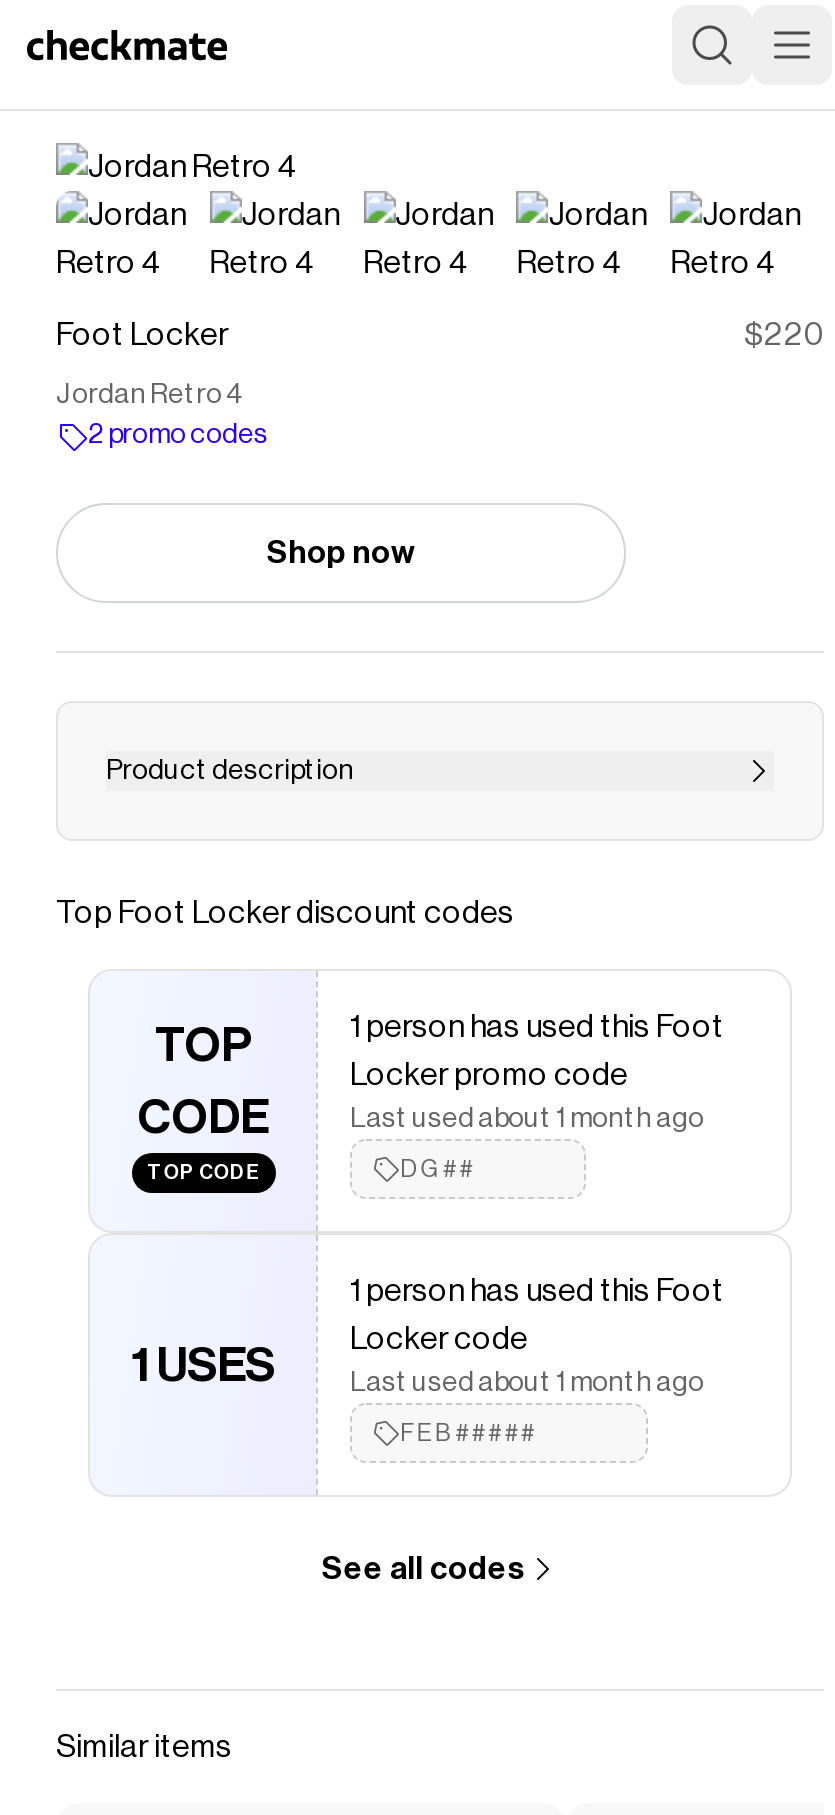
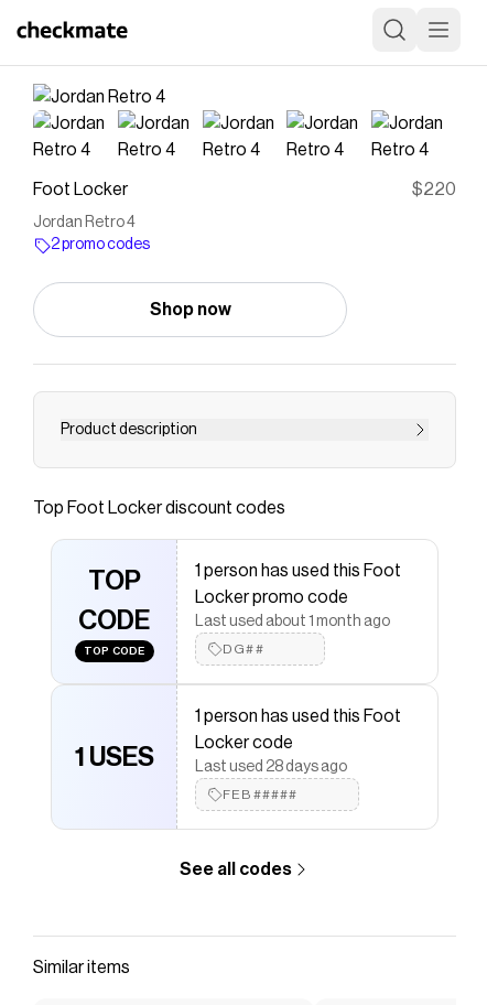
[350,1369,704,1397] Last used about 1 month ago -> [195,759,347,775] Last used 28 days ago

